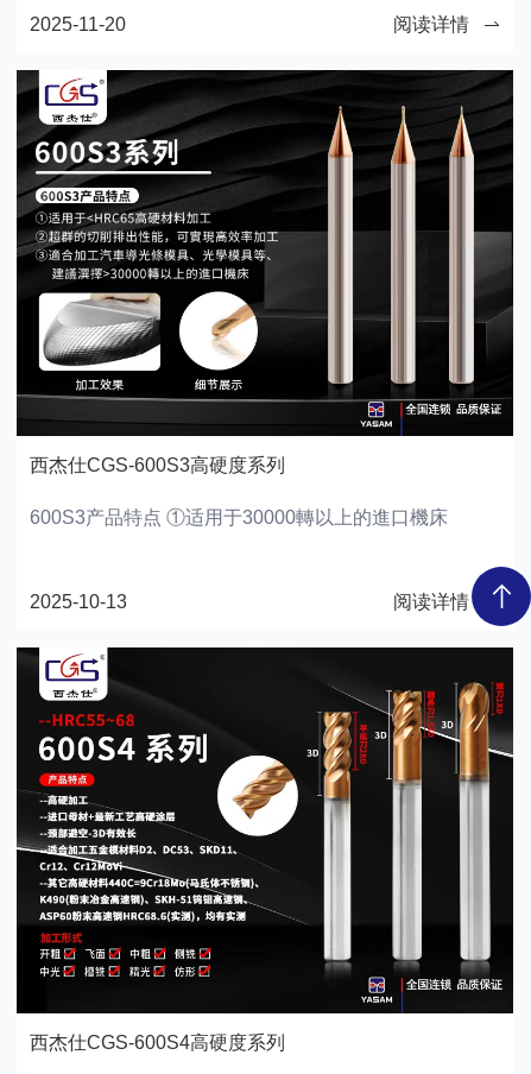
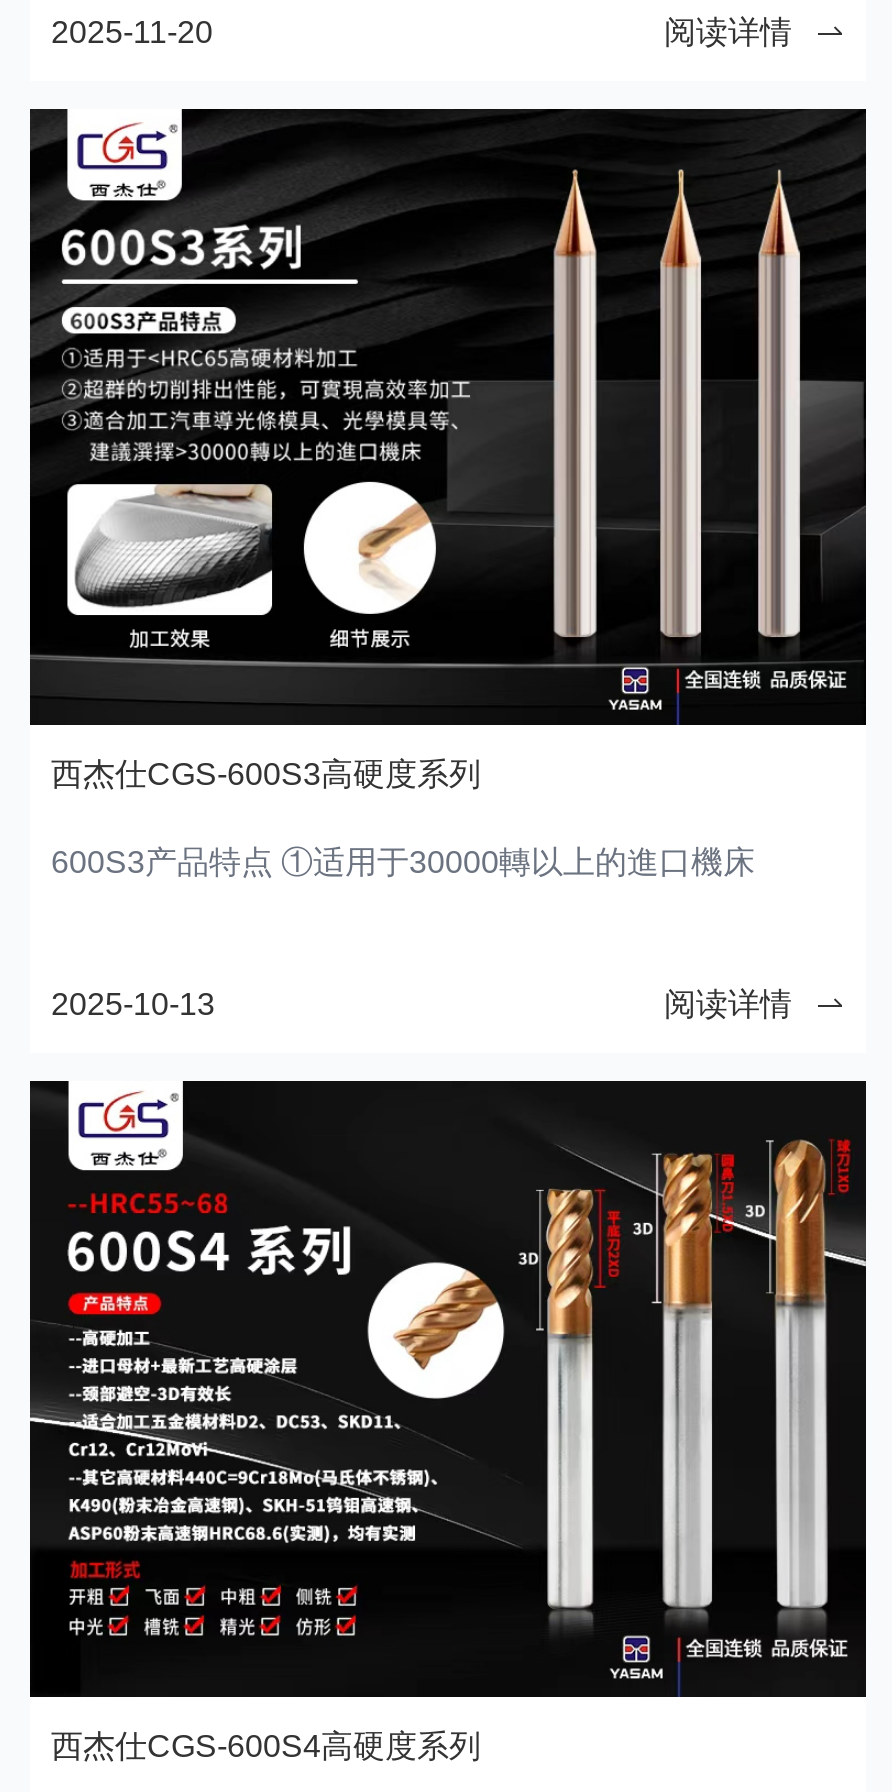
[472,566,527,627] [image] -> none

